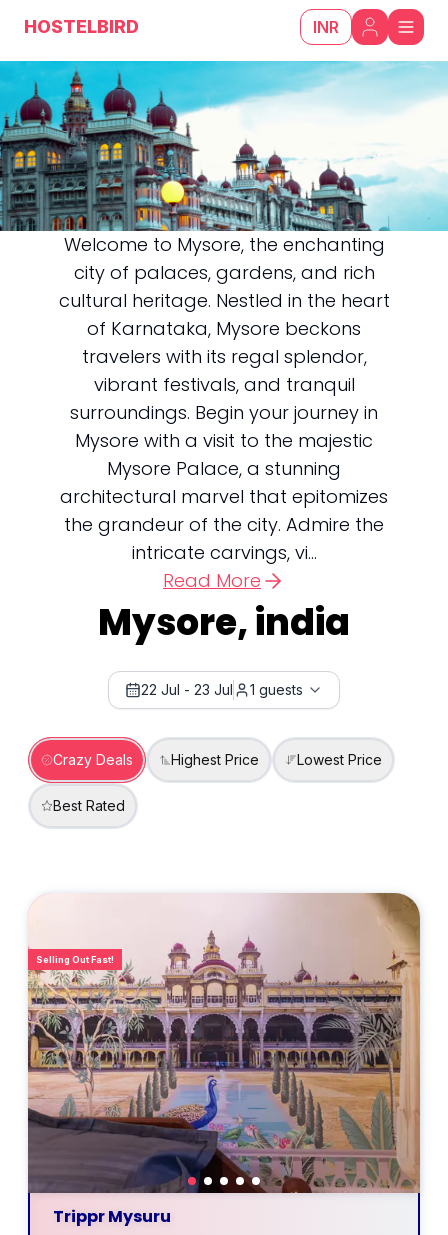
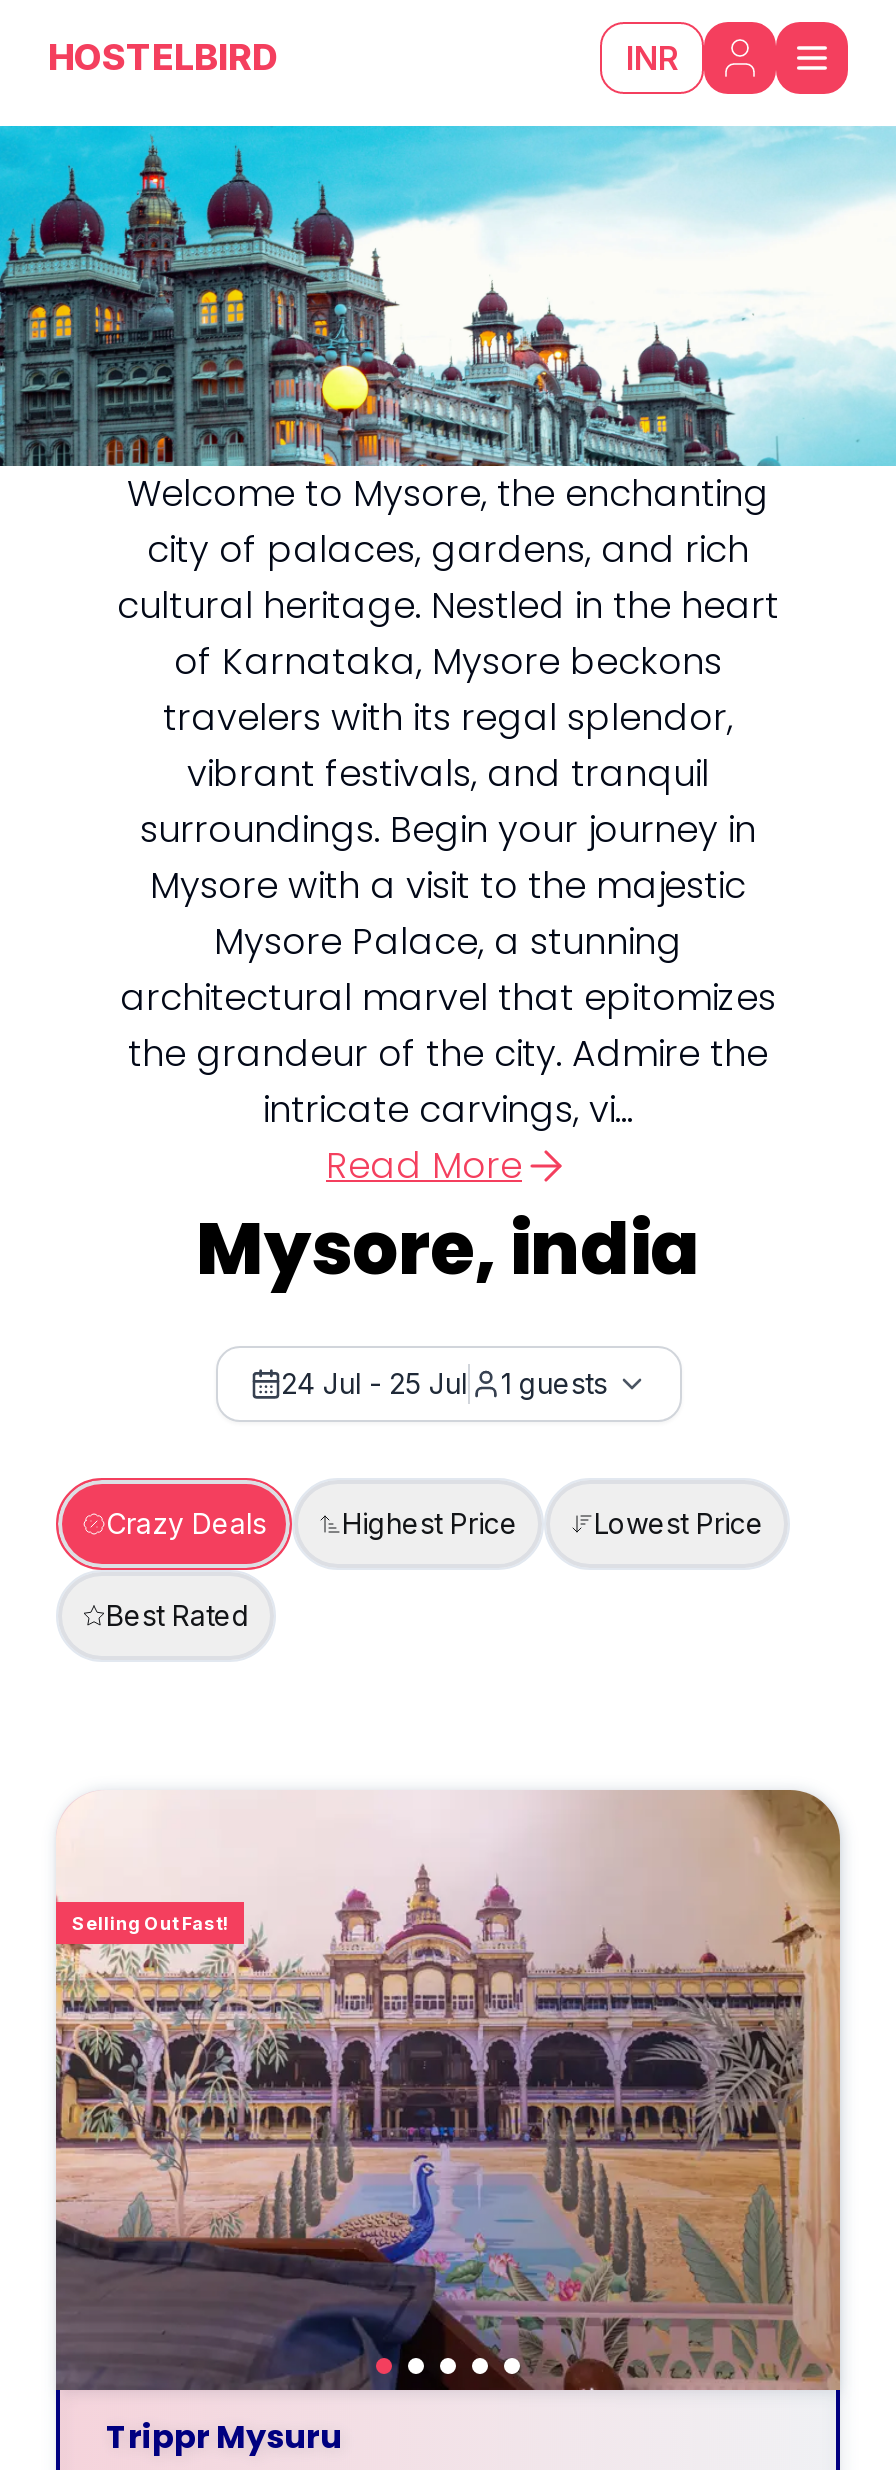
[141,681,303,698] 22 Jul - 23 Jul 1 guests -> [281,1366,607,1400] 24 Jul - 25 Jul 1 guests

